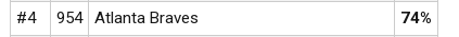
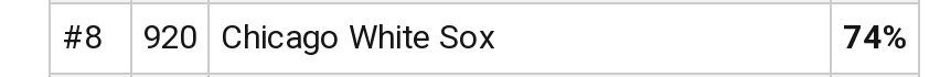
[16,8,199,27] #4 | 954 | Atlanta Braves -> [62,18,494,57] #8 | 920 | Chicago White Sox

